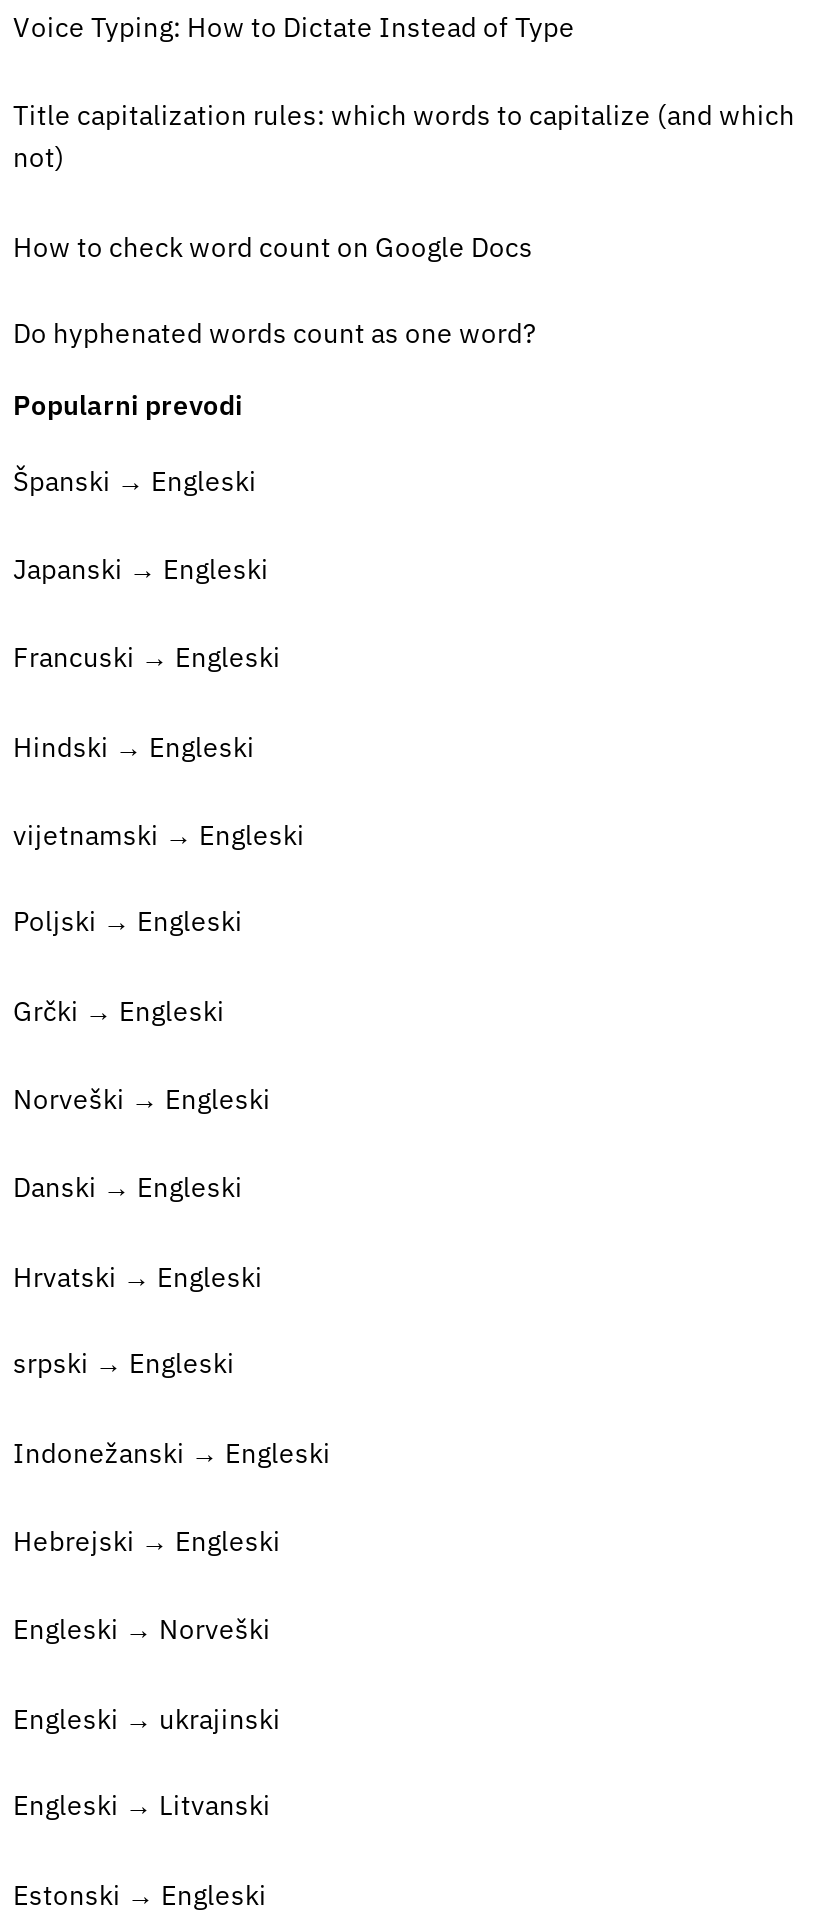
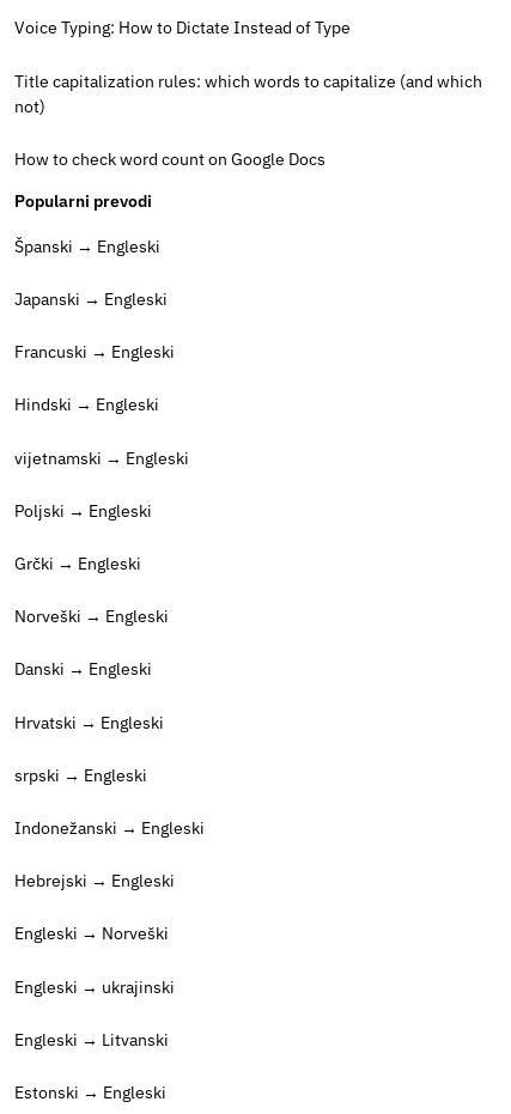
[13,317,537,353] Do hyphenated words count as one word? -> none

